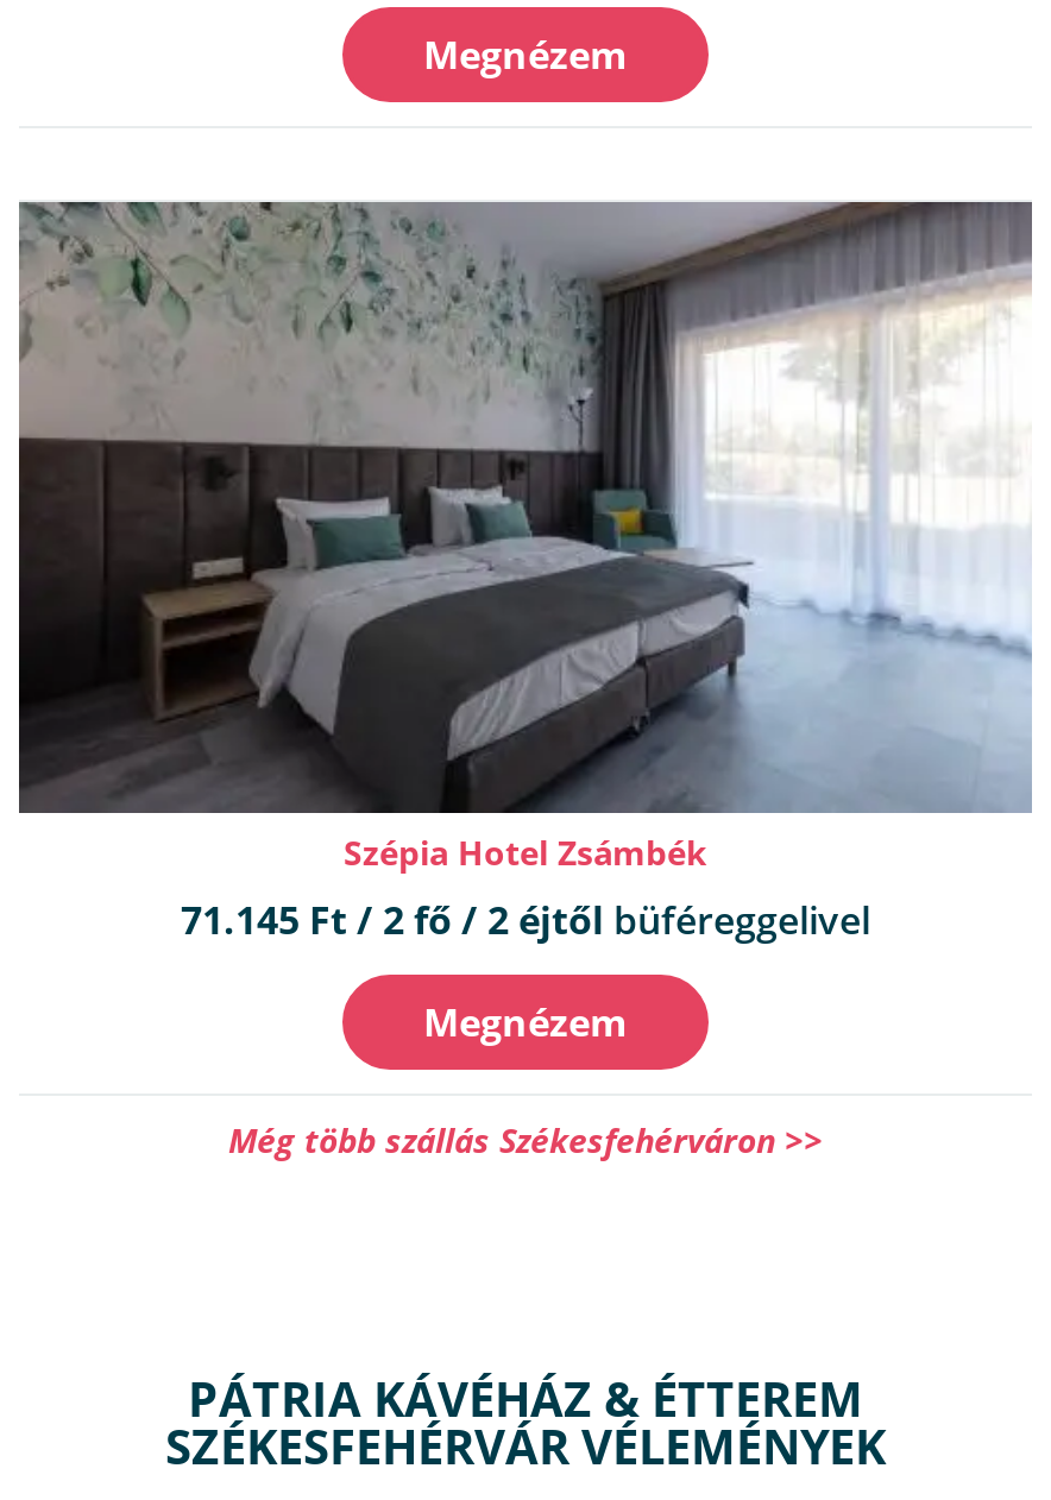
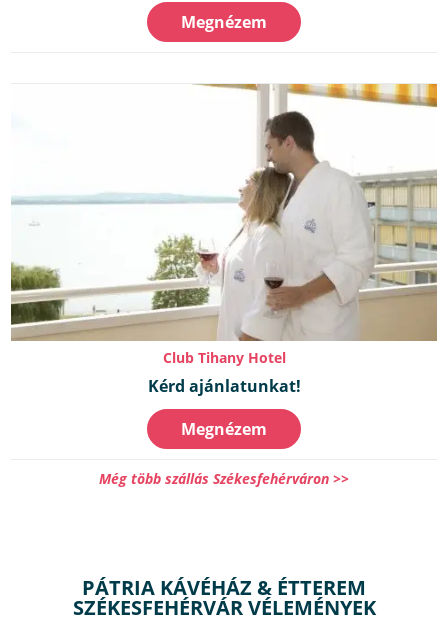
[17,200,1034,947] [image] | Szépia Hotel Zsámbék | 71.145 Ft / 2 fő / 2 éjtől büféreggelivel -> [10,83,438,397] [image] | Club Tihany Hotel | Kérd ajánlatunkat!

